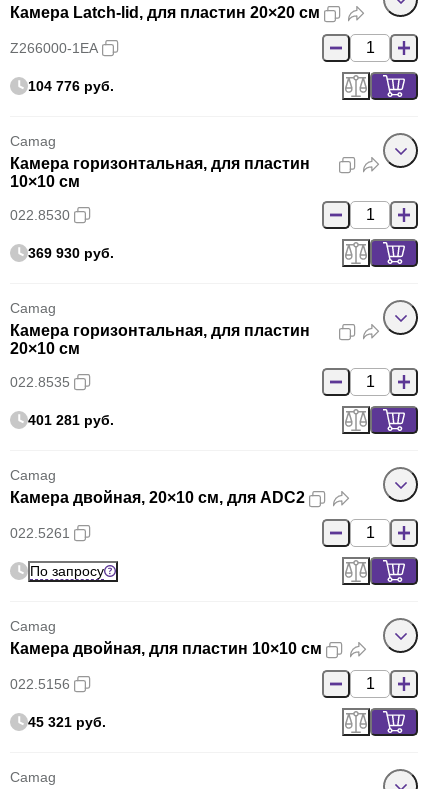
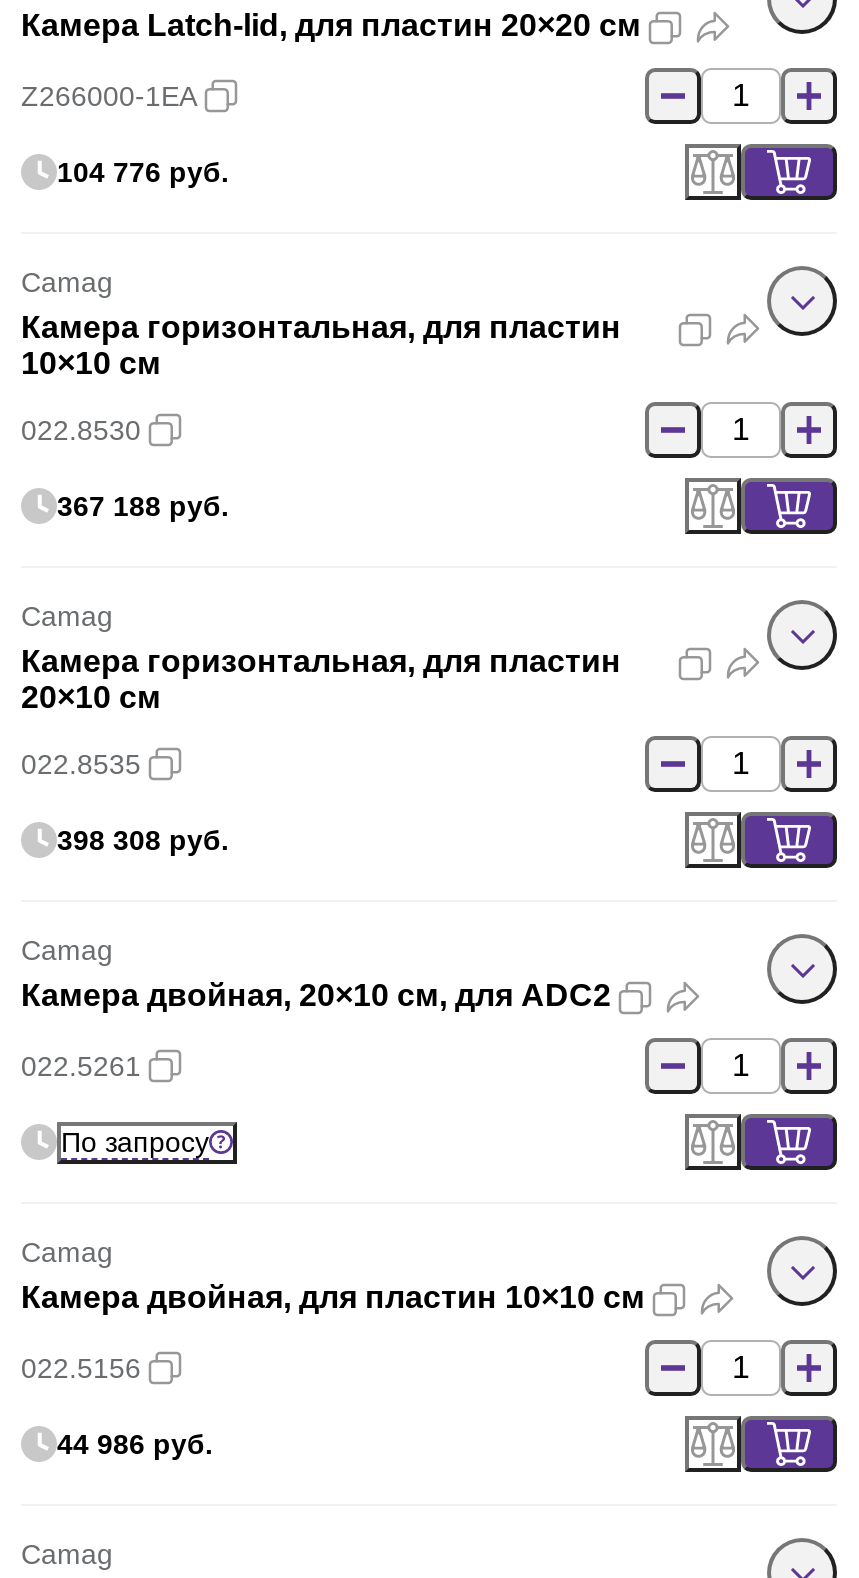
[28,245,114,261] 369 930 руб. -> [57,490,229,522] 367 188 руб.
[28,412,114,428] 401 281 руб. -> [57,824,229,856] 398 308 руб.
[28,714,106,730] 45 321 руб. -> [57,1428,213,1460] 44 986 руб.

